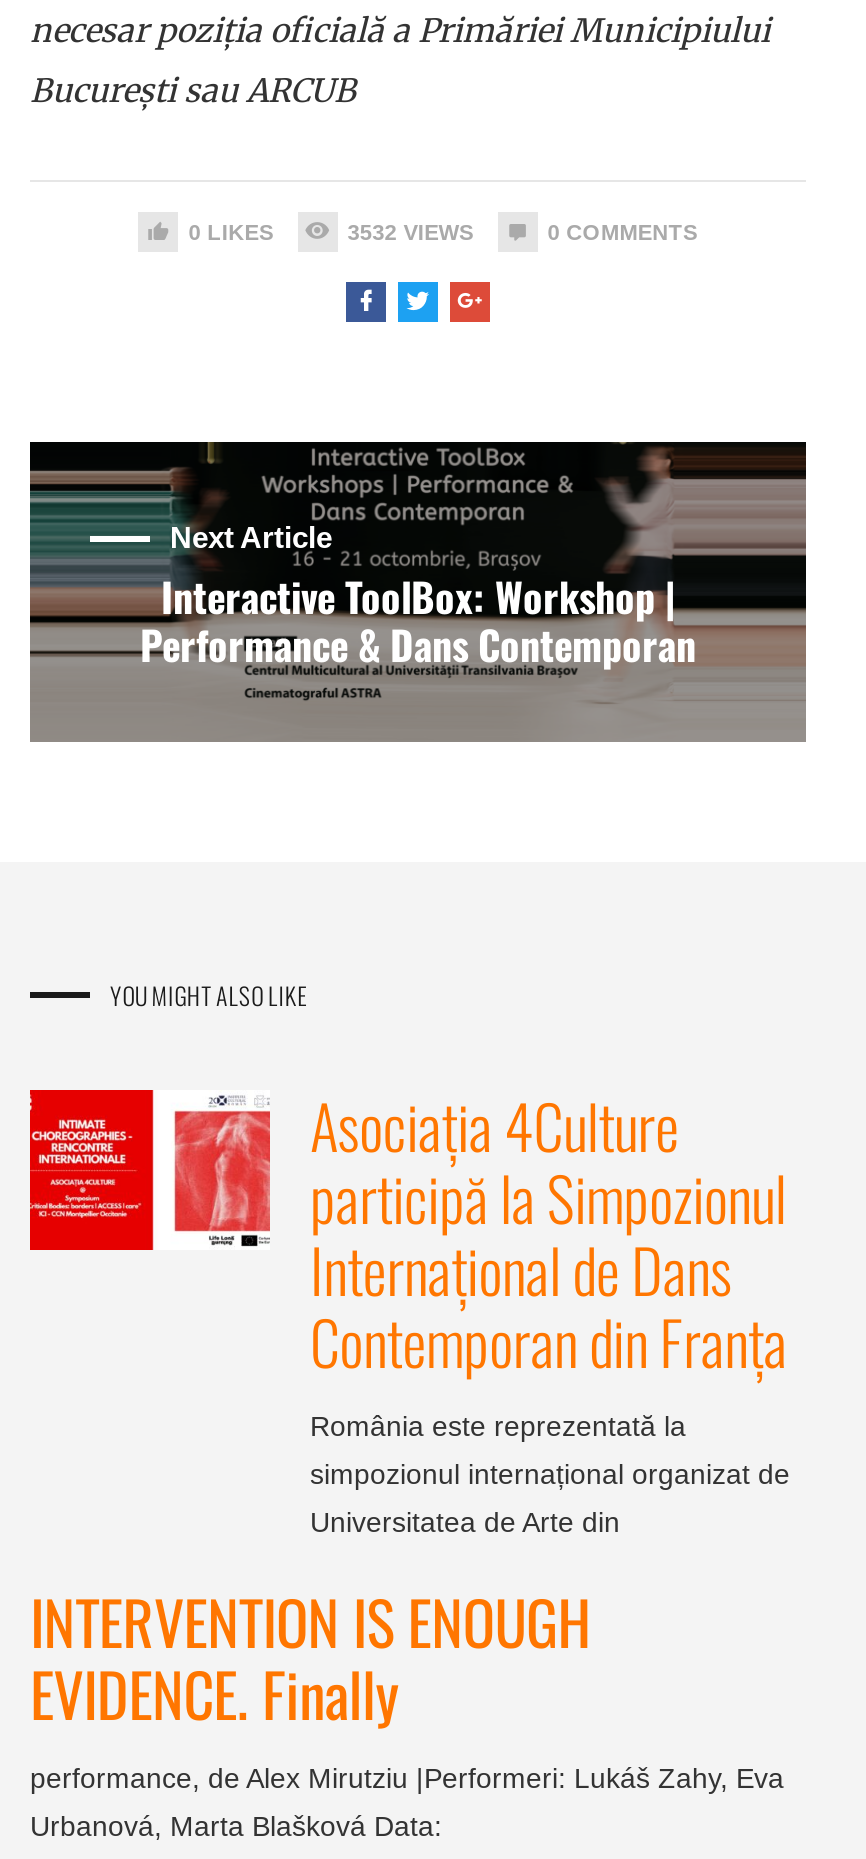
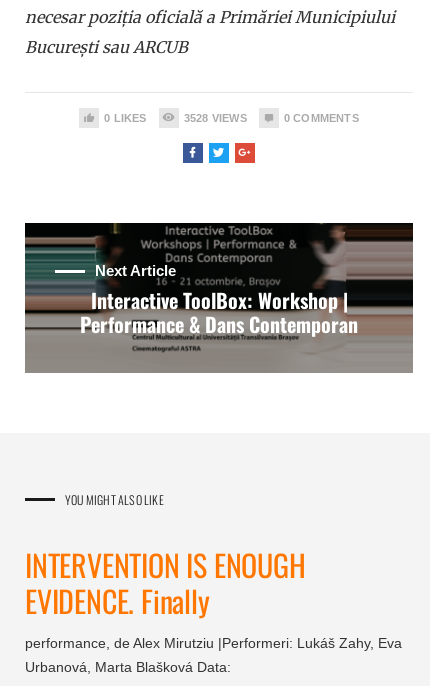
[347,220,473,244] 3532 VIEWS -> [184,112,247,124] 3528 VIEWS
[28,1088,156,1252] [image] -> none
[174,1080,790,1538] [image] | Asociația 4Culture | participă la Simpozionul | Internațional de Dans | Contemporan din Franța | România este reprezentată la | simpozionul internațional organizat de | Universitatea de Arte din -> none

